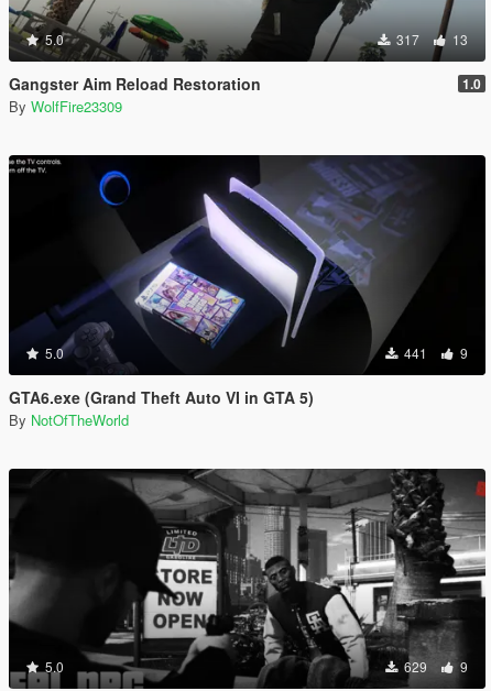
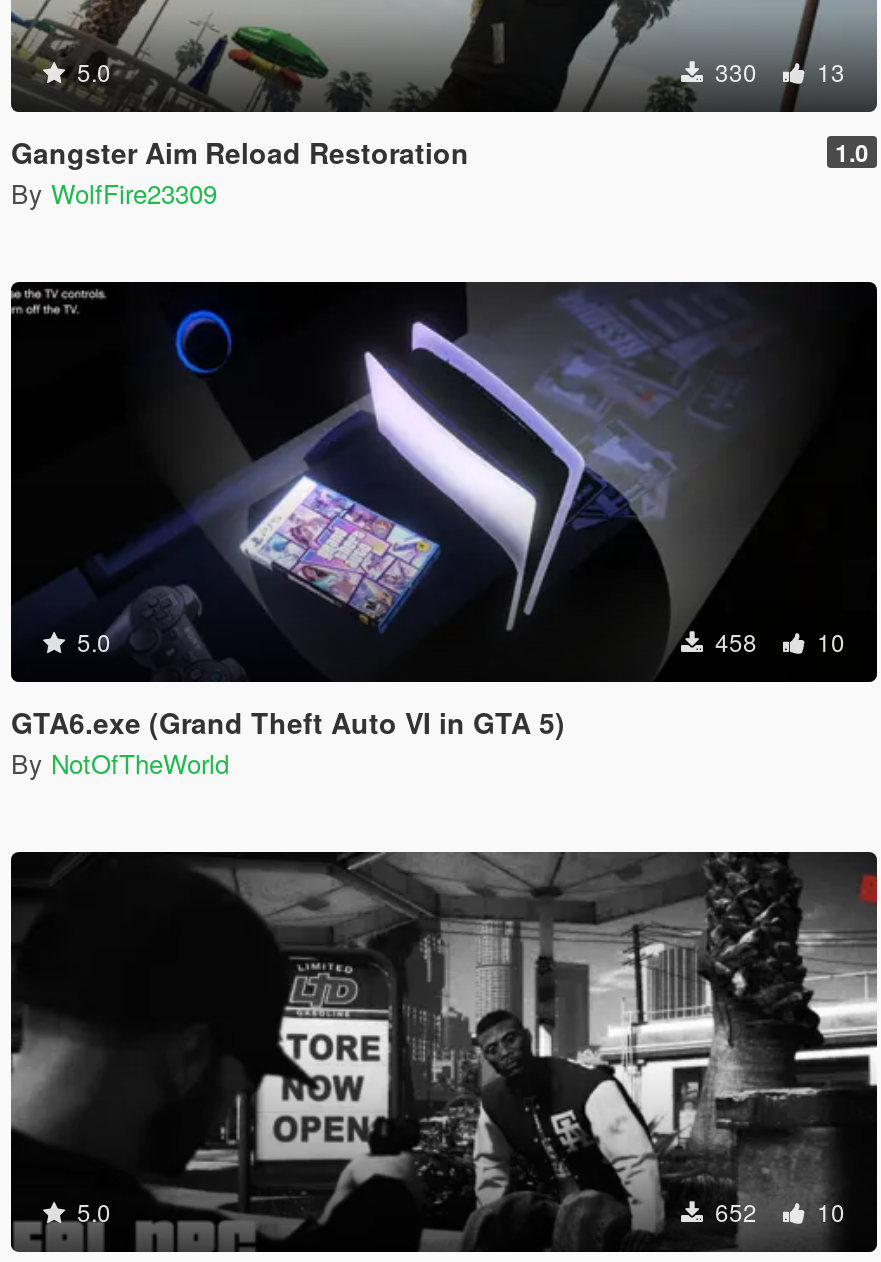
[393,30,468,48] 317 13 -> [709,54,845,88] 330 13
[401,343,430,362] 441 -> [709,624,763,658] 458
[457,343,468,362] 9 -> [811,624,845,658] 10
[401,657,430,676] 629 -> [709,1194,763,1228] 652
[457,657,468,676] 9 -> [811,1194,845,1228] 10

